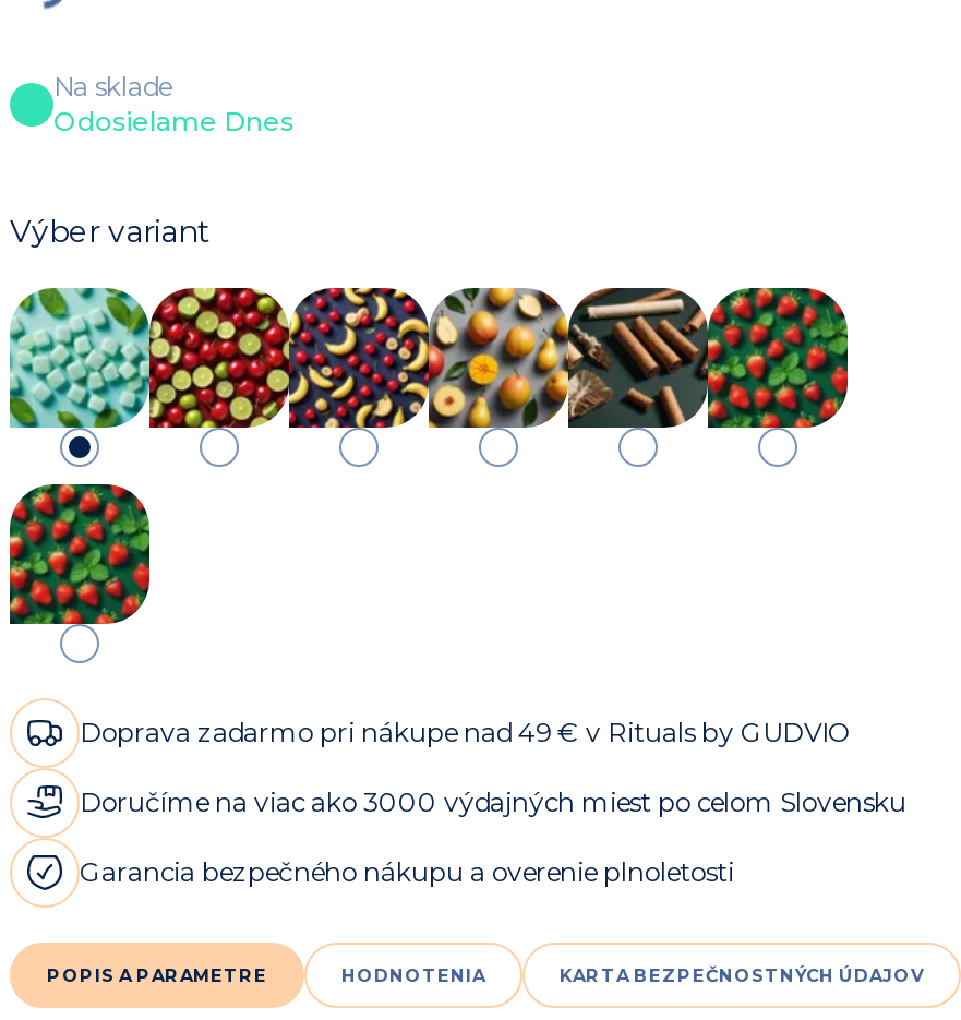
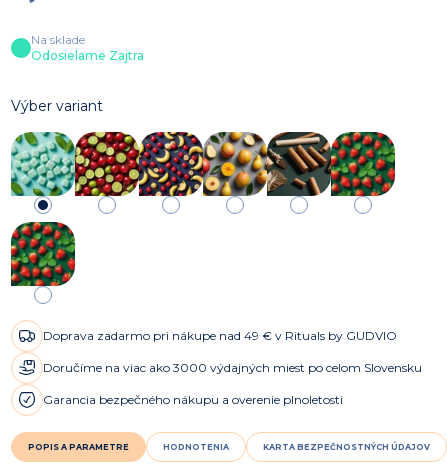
[53,104,293,137] Odosielame Dnes -> [31,48,144,63] Odosielame Zajtra

